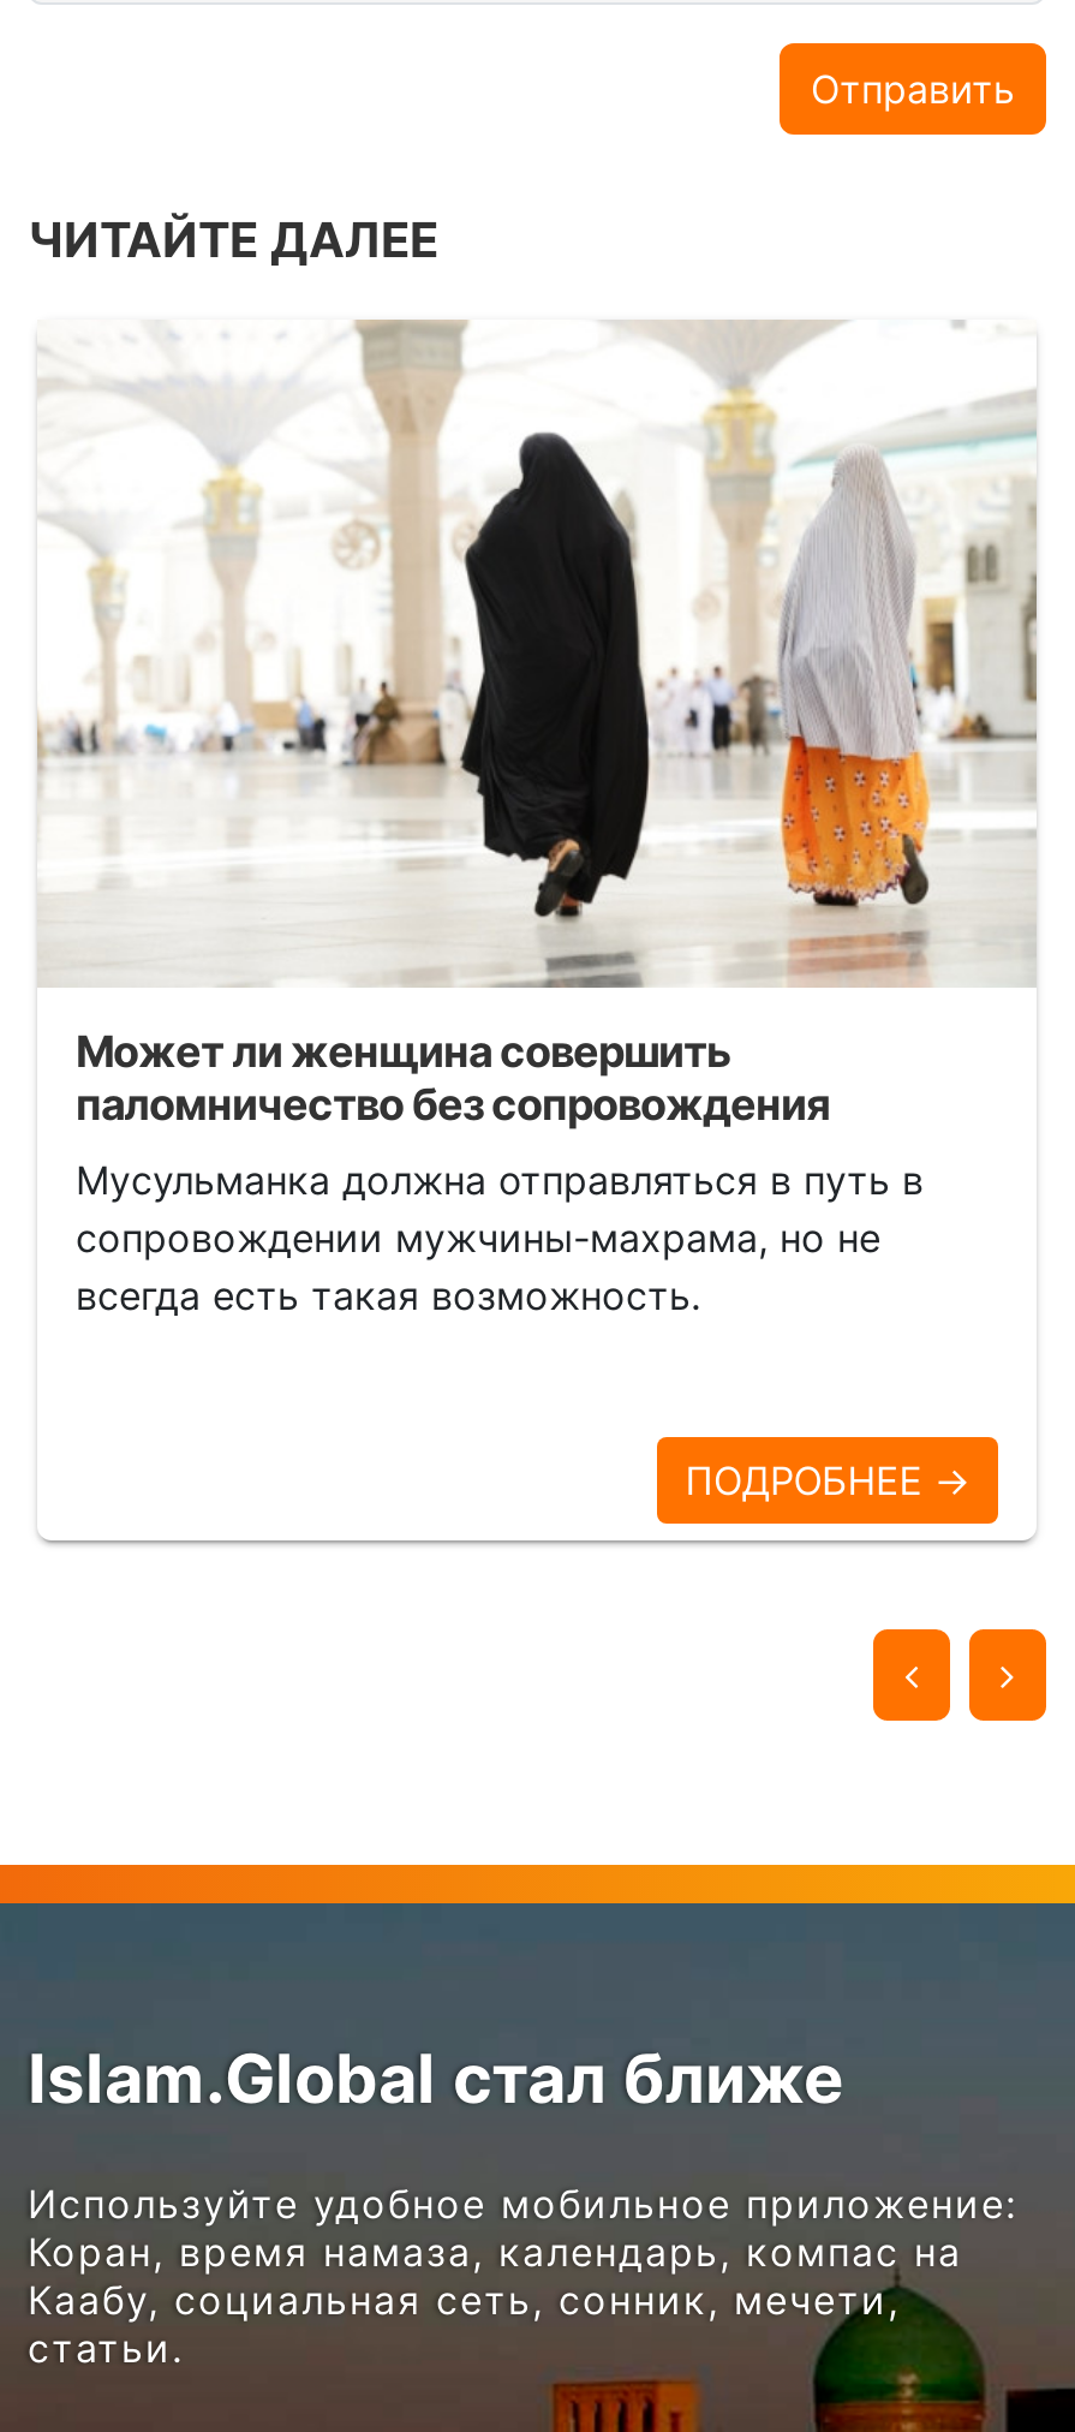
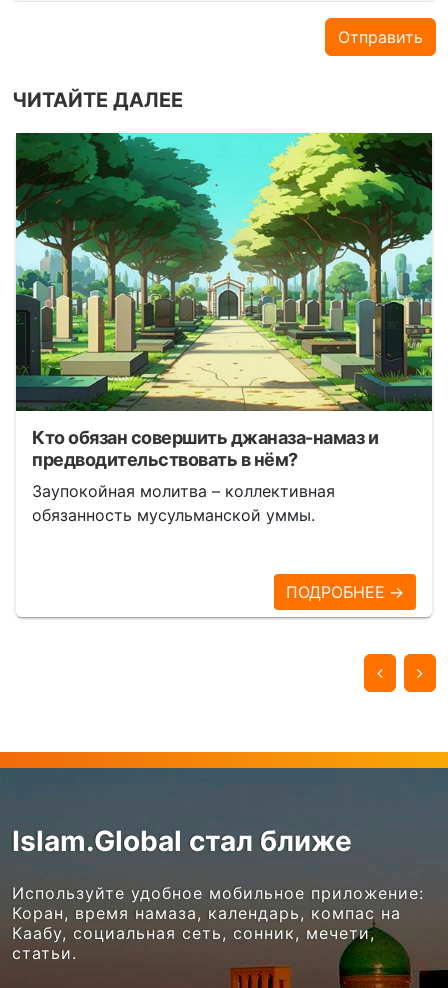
[37,320,1039,1129] [image] | Может ли женщина совершить | паломничество без сопровождения -> [15,132,433,470] [image] | Кто обязан совершить джаназа-намаз и | предводительствовать в нём?
[76,1155,924,1319] Мусульманка должна отправляться в путь в | сопровождении мужчины-махрама, но не | всегда есть такая возможность. -> [32,481,335,525] Заупокойная молитва – коллективная | обязанность мусульманской уммы.

